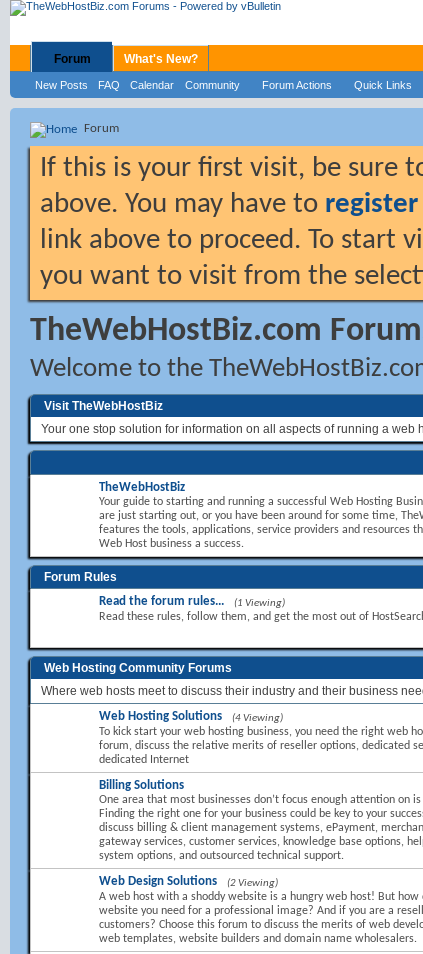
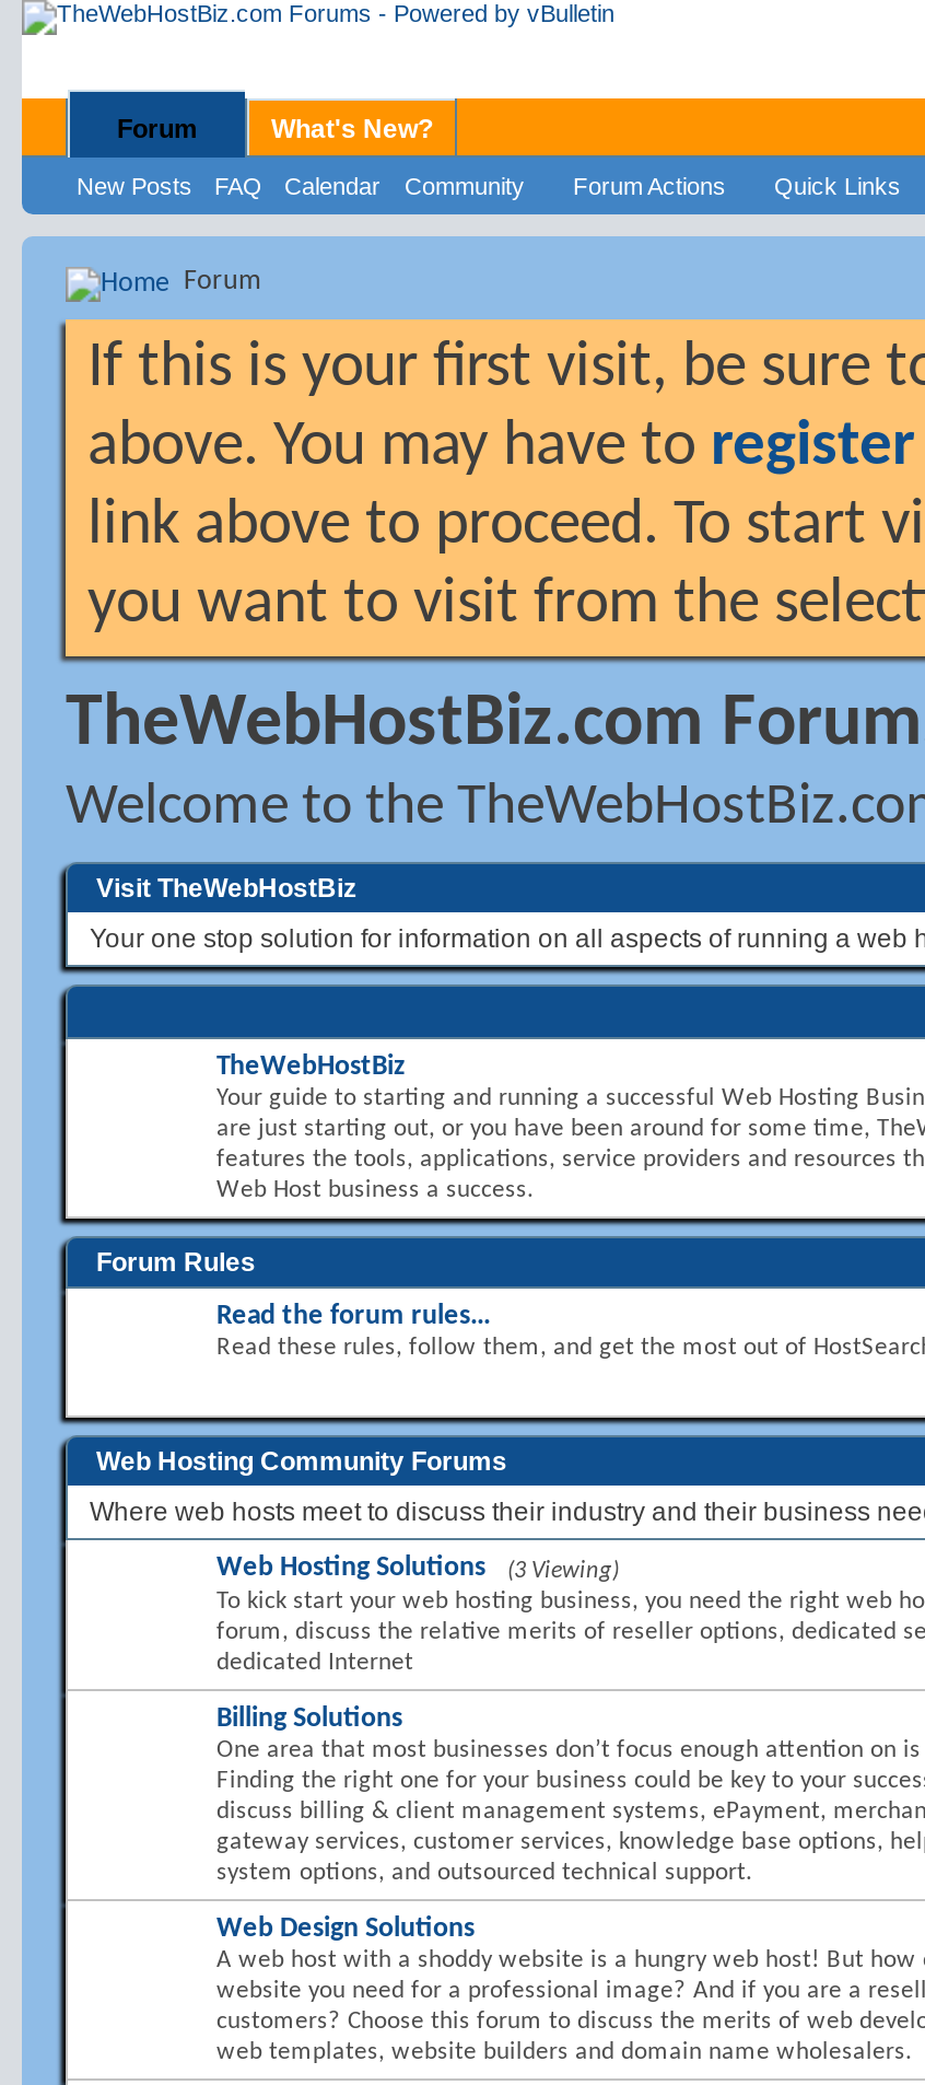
[234,598,285,609] (1 Viewing) -> none
[99,710,283,724] Web Hosting Solutions (4 Viewing) -> [216,1553,619,1584] Web Hosting Solutions (3 Viewing)
[227,878,278,889] (2 Viewing) -> none

